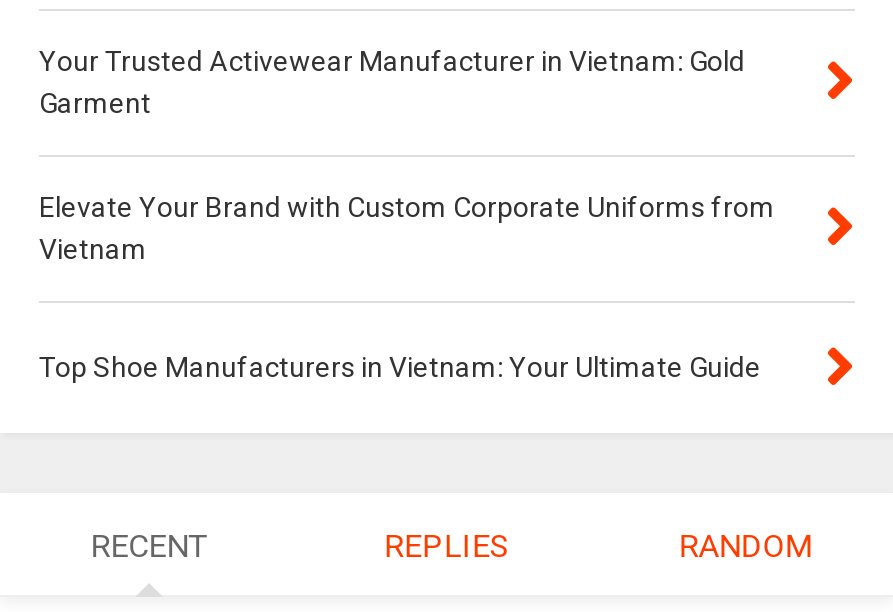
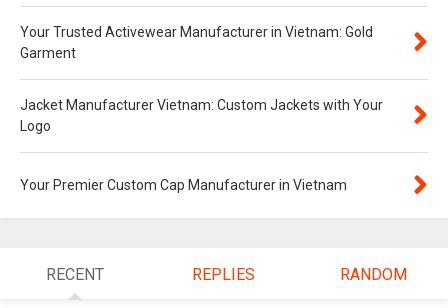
[39,192,775,266] Elevate Your Brand with Custom Corporate Uniforms from | Vietnam -> [20,97,383,134] Jacket Manufacturer Vietnam: Custom Jackets with Your | Logo
[39,352,761,384] Top Shoe Manufacturers in Vietnam: Your Ultimate Guide -> [20,177,347,193] Your Premier Custom Cap Manufacturer in Vietnam

